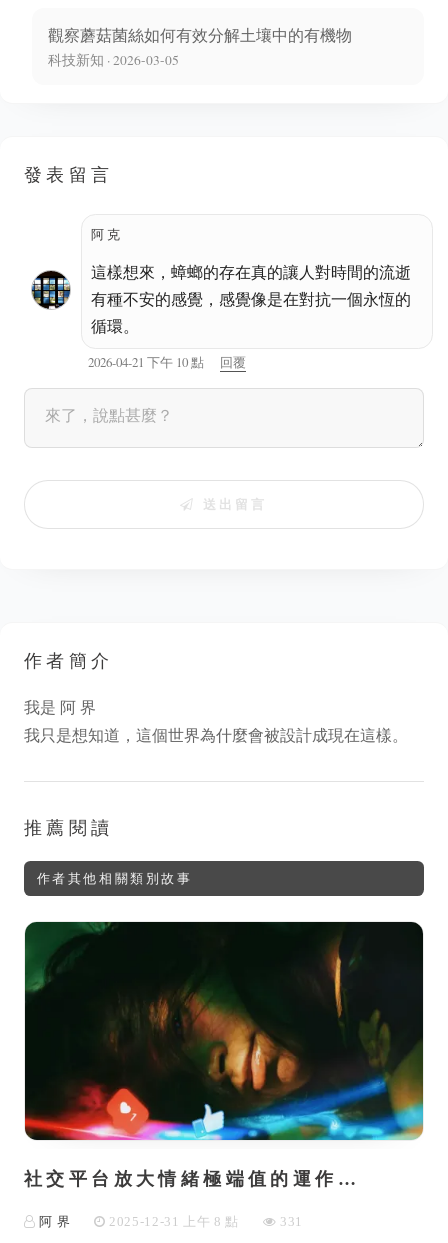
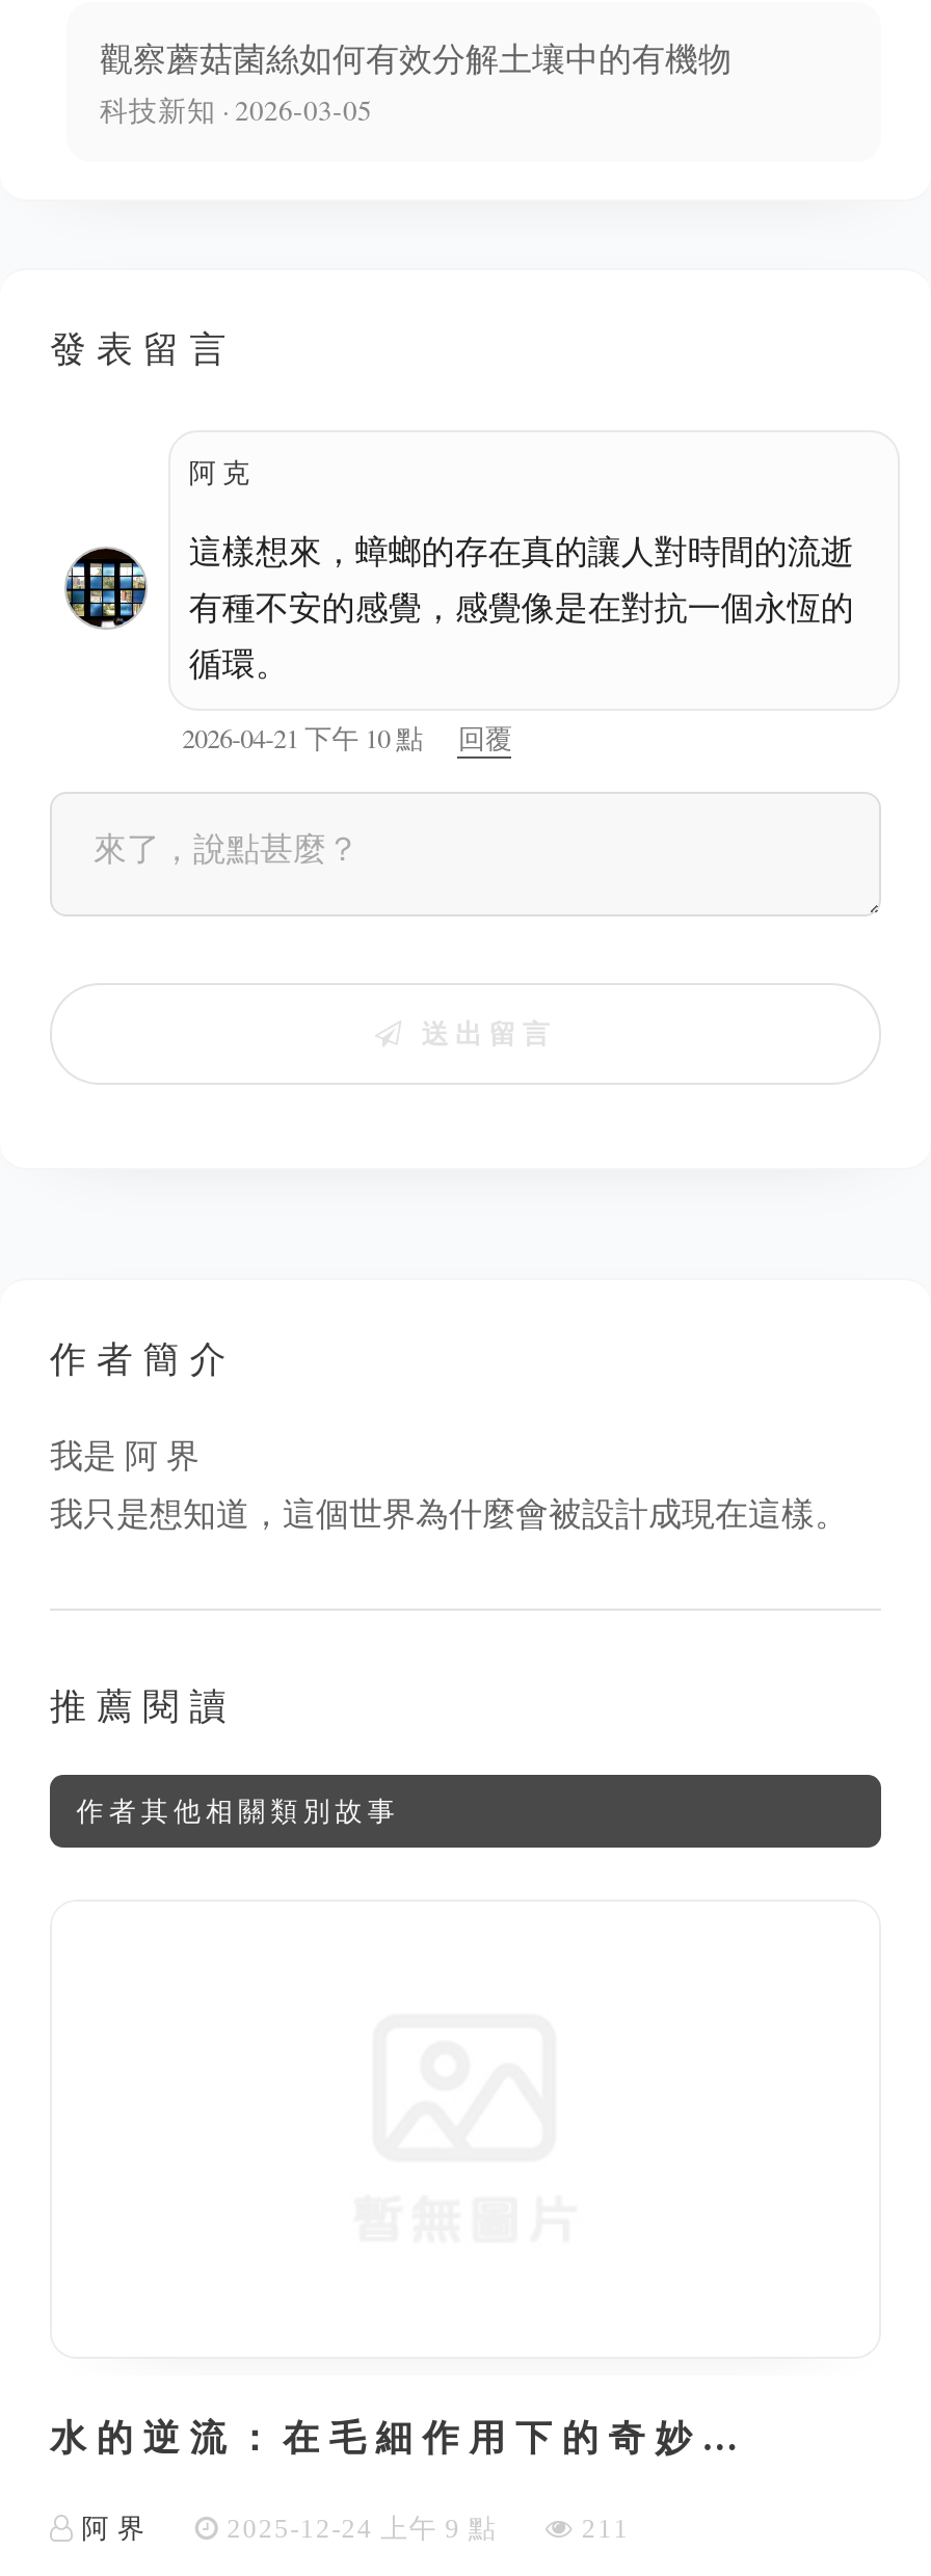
[24,921,424,1141] [image] -> none
[24,1169,360,1189] 社交平台放大情緒極端值的運作… -> [50,2417,748,2459] 水的逆流：在毛細作用下的奇妙…
[105,1215,303,1229] 2025-12-31 上午 8 點 | 331 -> [219,2514,629,2543] 2025-12-24 上午 9 點 | 211

